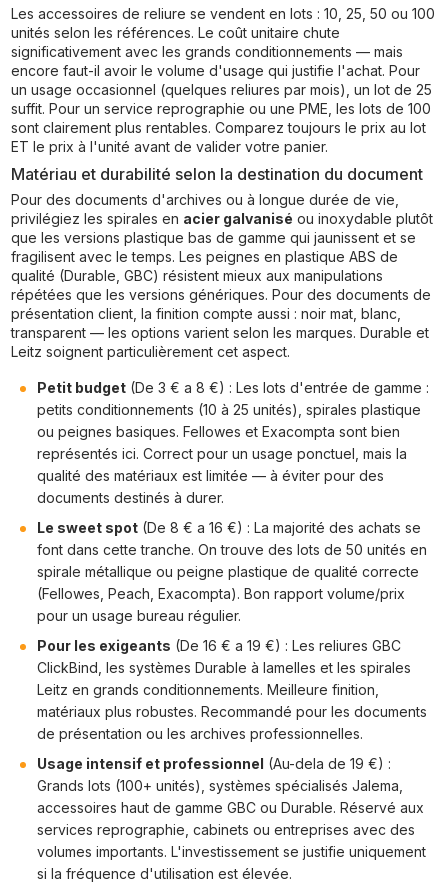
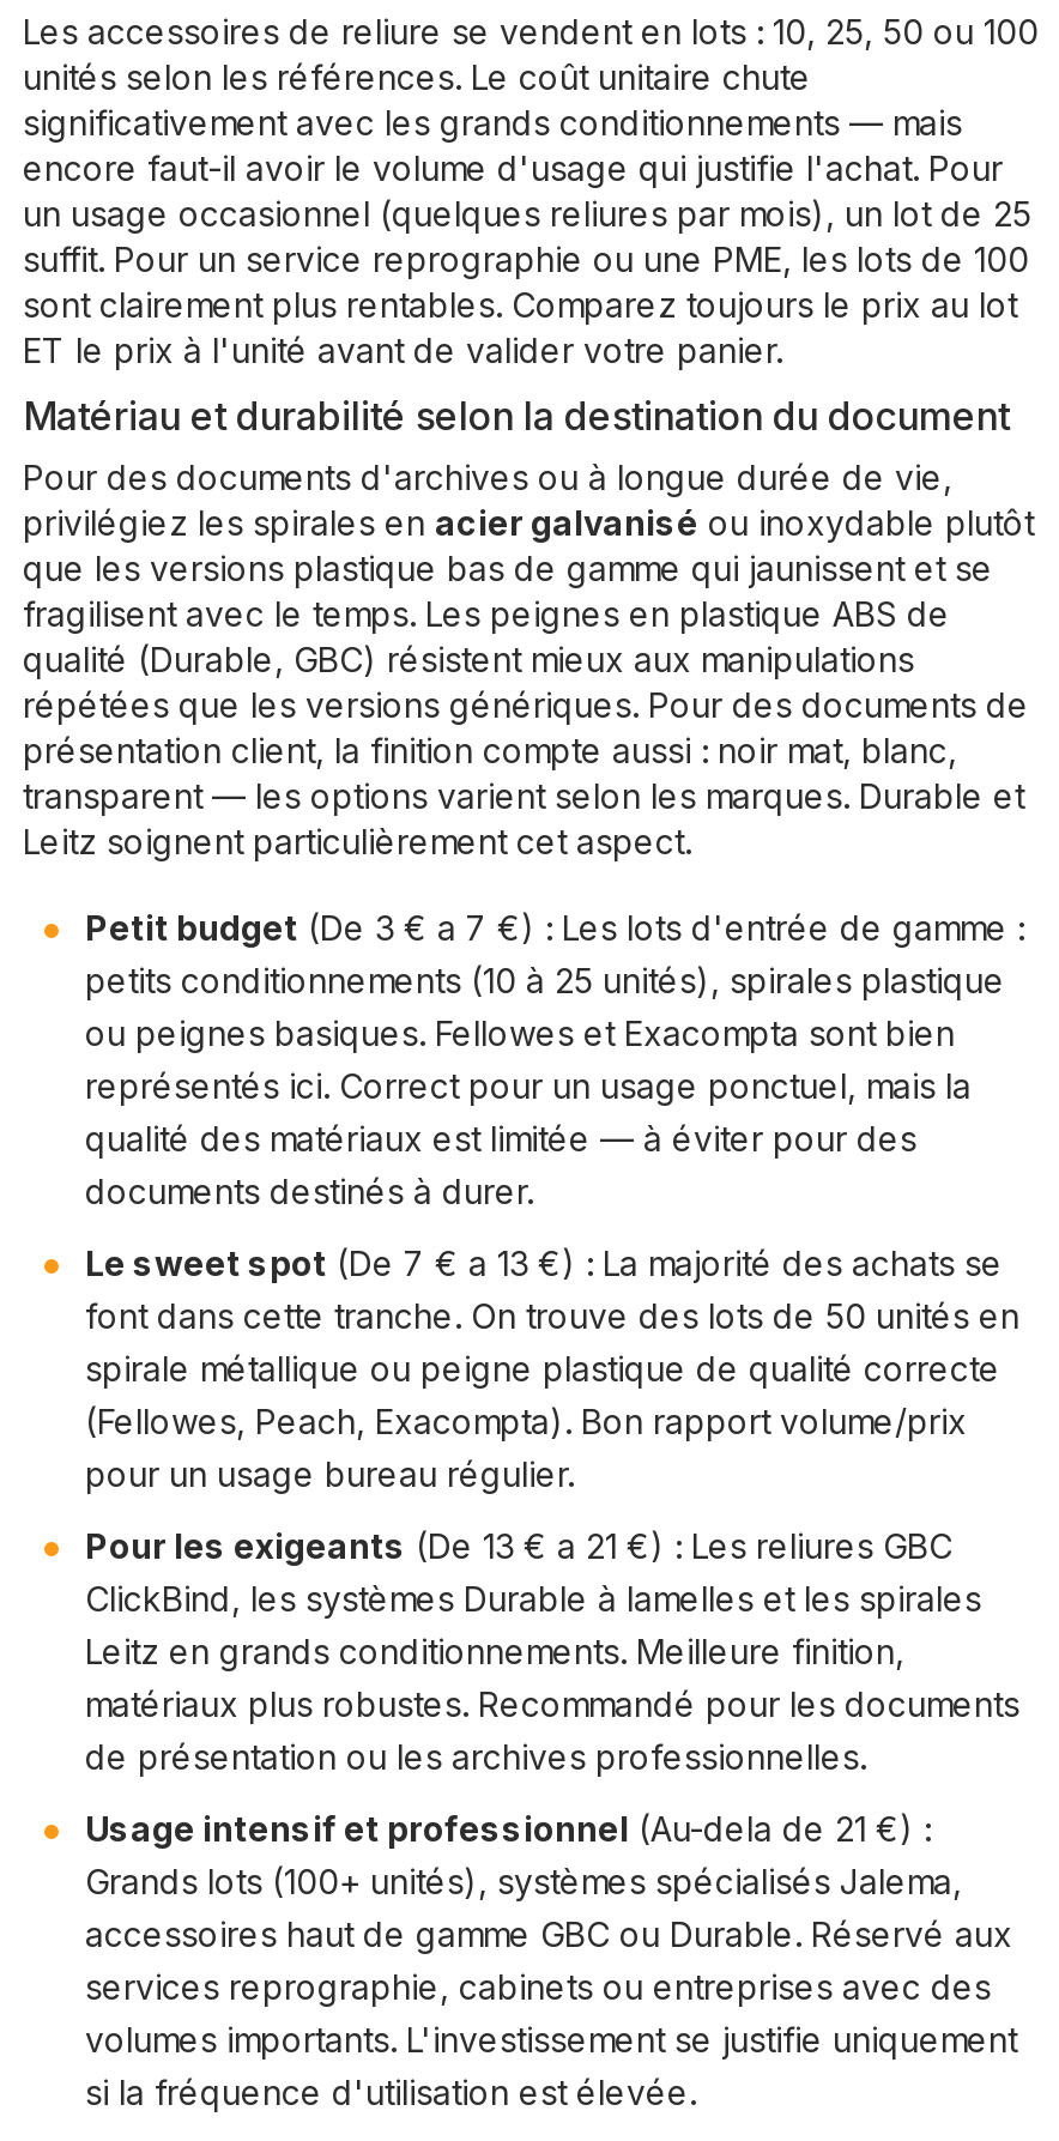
[37,379,429,396] Petit budget (De 3 € a 8 €) : Les lots d'entrée de gamme : -> [85,907,1024,948] Petit budget (De 3 € a 7 €) : Les lots d'entrée de gamme :
[37,519,421,536] Le sweet spot (De 8 € a 16 €) : La majorité des achats se -> [85,1242,1003,1283] Le sweet spot (De 7 € a 13 €) : La majorité des achats se
[37,637,401,654] Pour les exigeants (De 16 € a 19 €) : Les reliures GBC -> [85,1525,952,1566] Pour les exigeants (De 13 € a 21 €) : Les reliures GBC
[37,755,391,772] Usage intensif et professionnel (Au-dela de 19 €) : -> [85,1808,931,1849] Usage intensif et professionnel (Au-dela de 21 €) :

